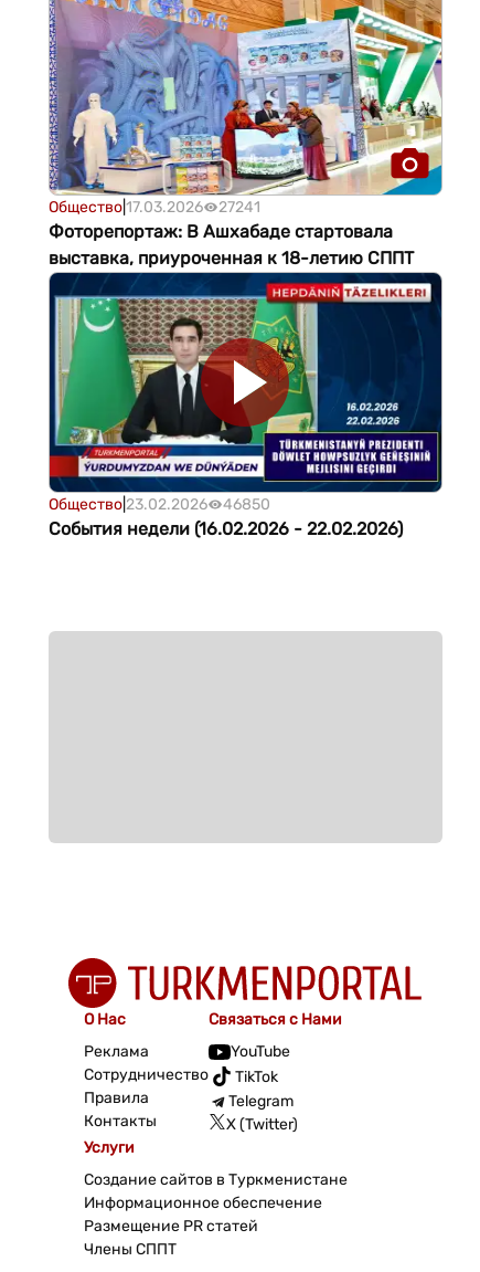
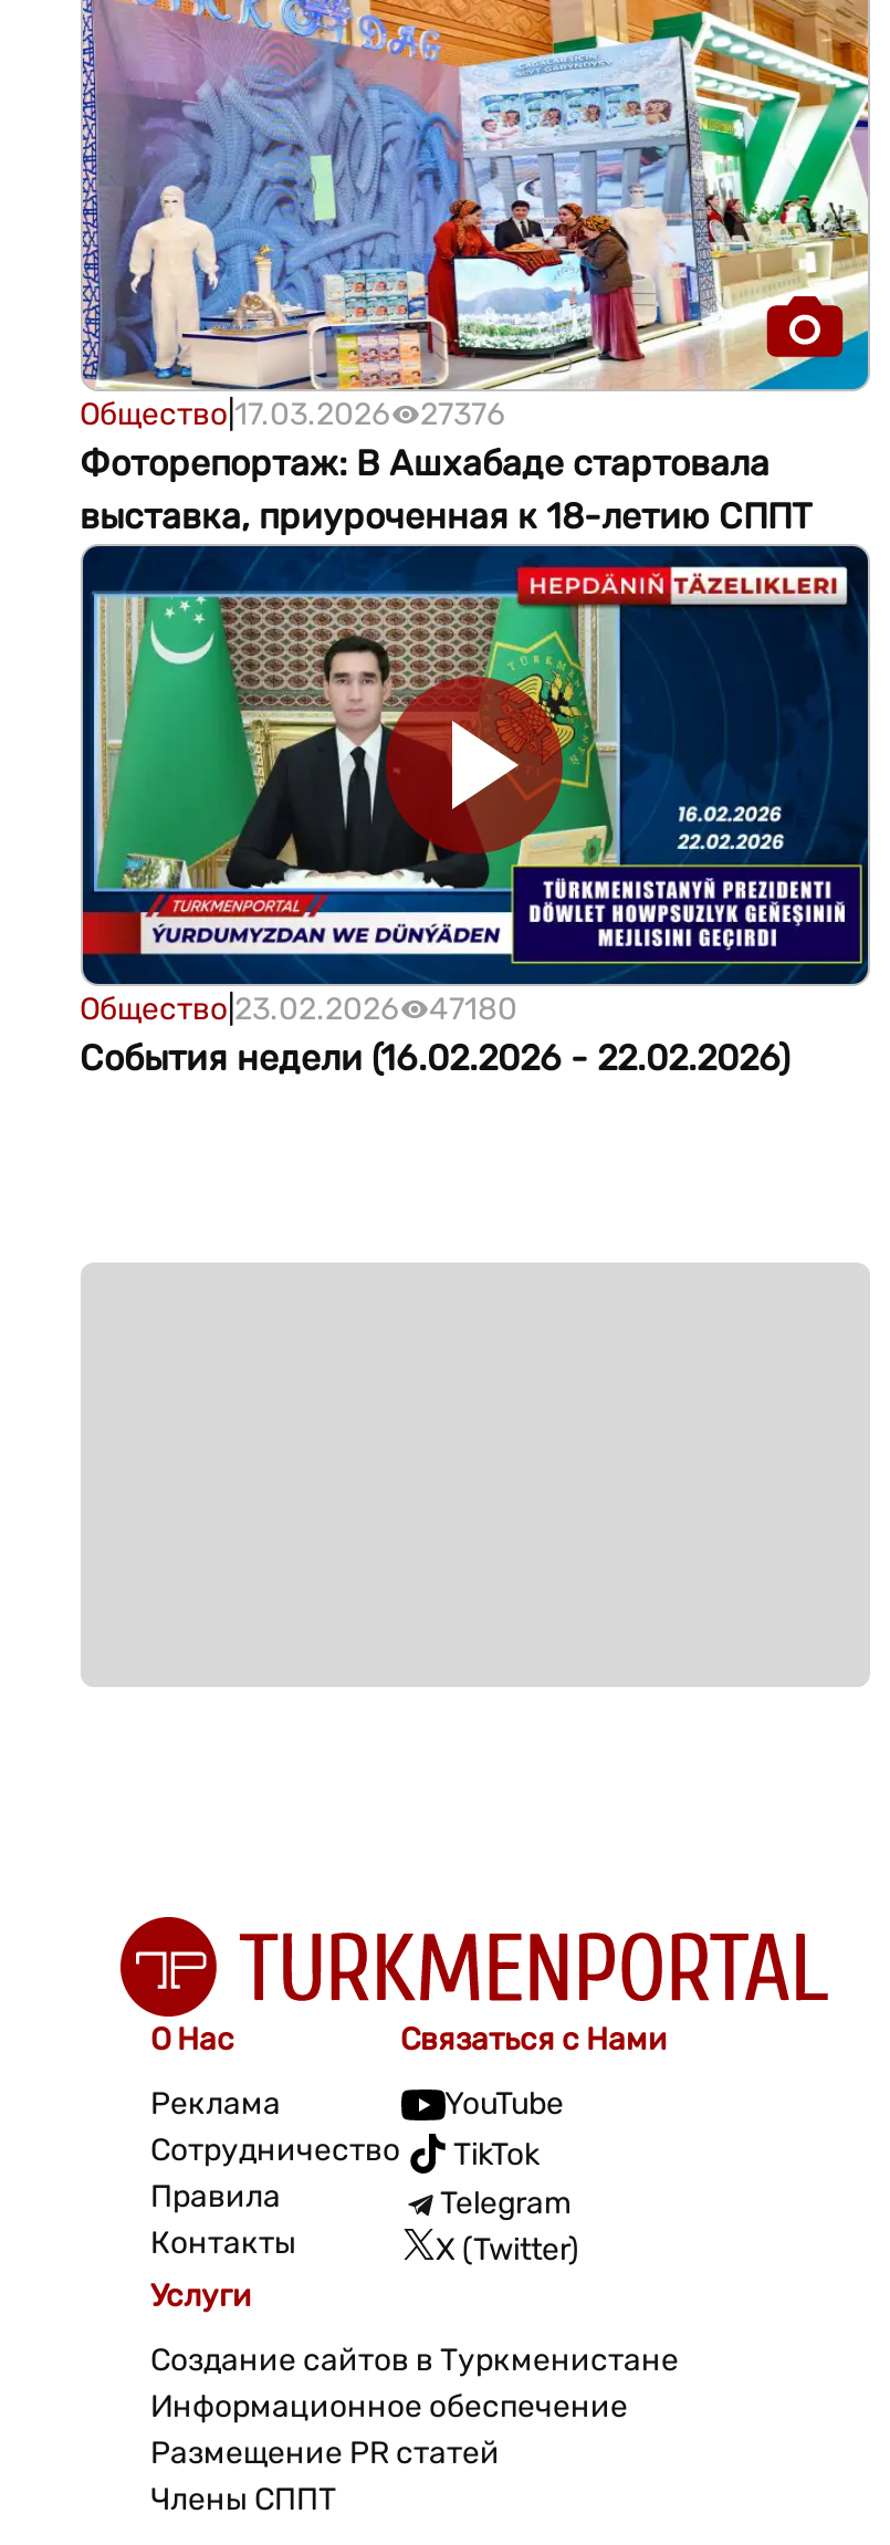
[218,198,260,217] 27241 -> [420,396,504,433] 27376
[222,495,270,514] 46850 -> [429,991,517,1028] 47180

